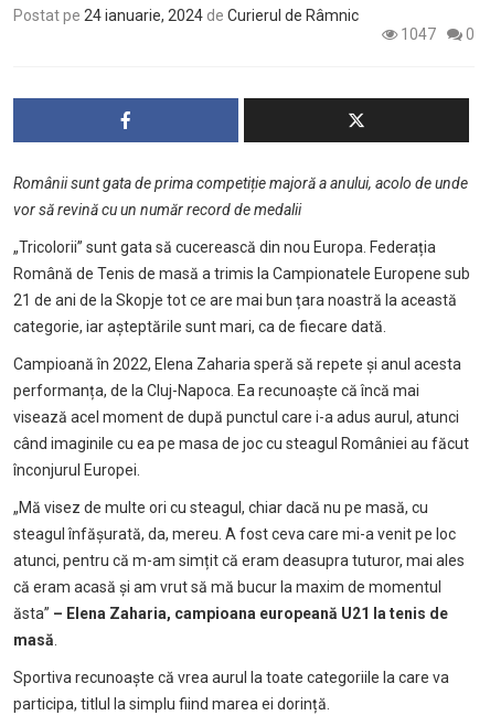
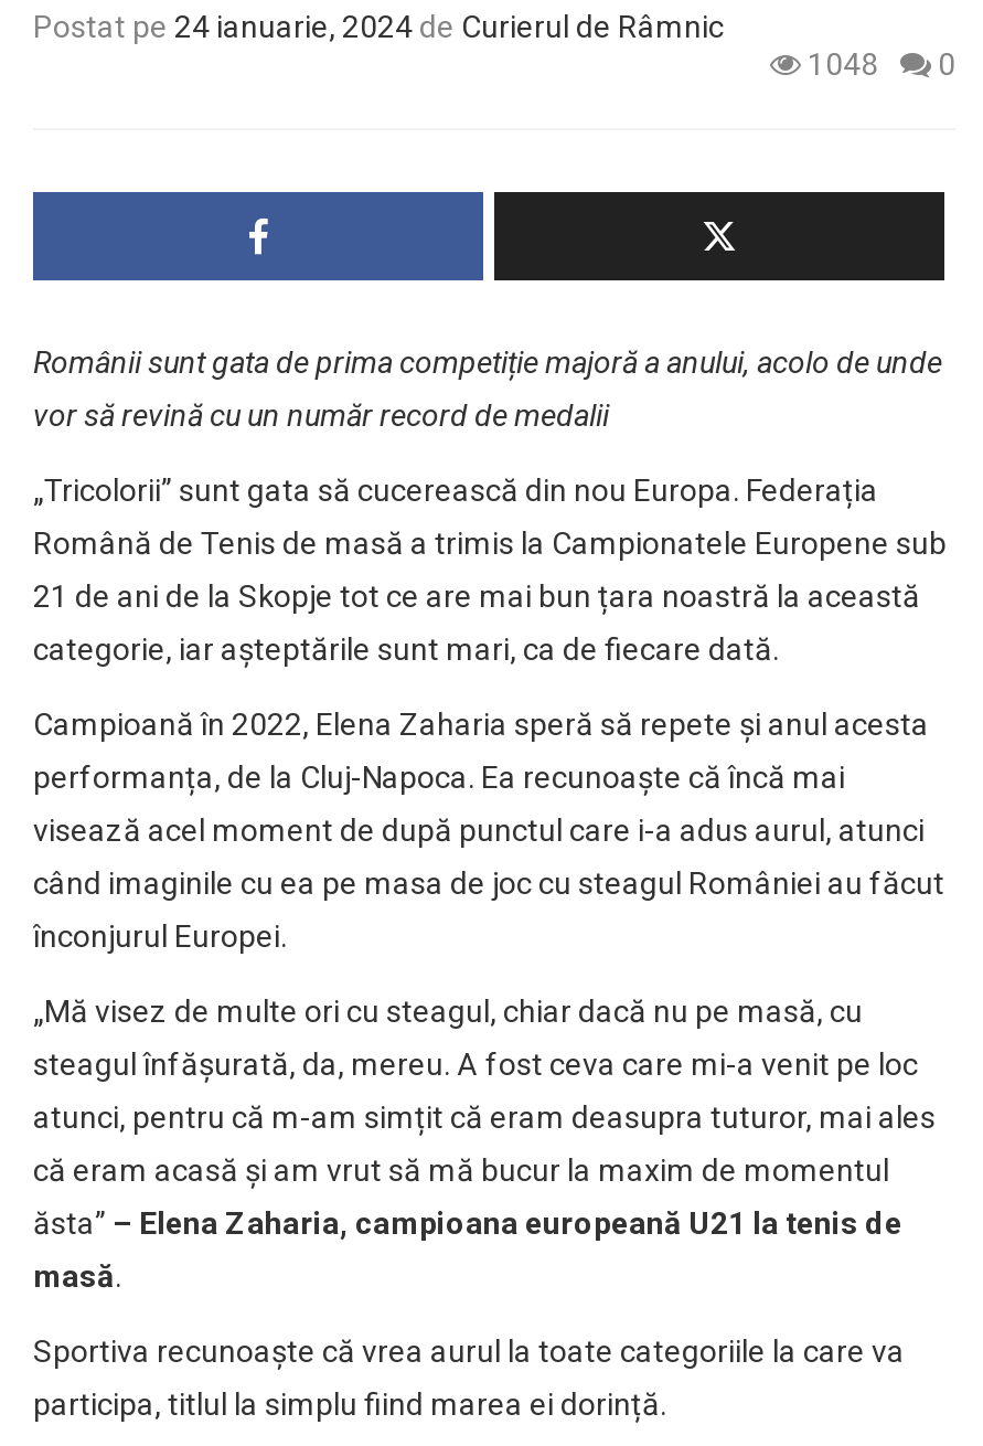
[397,25,475,43] 1047 0 -> [801,46,955,82] 1048 0

